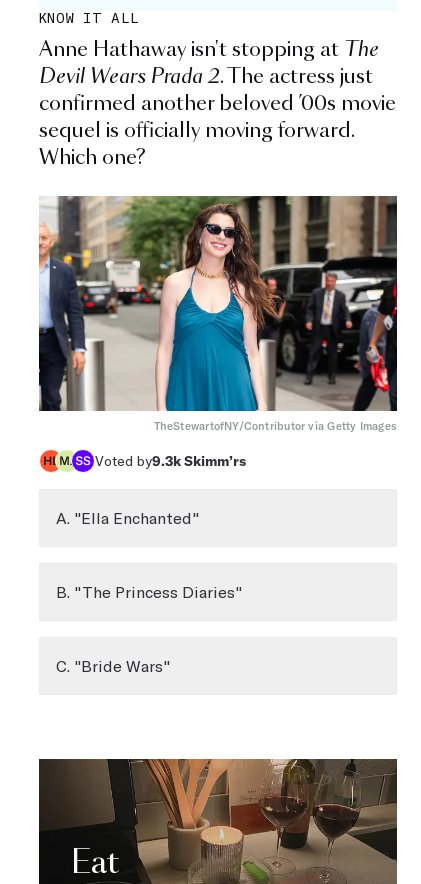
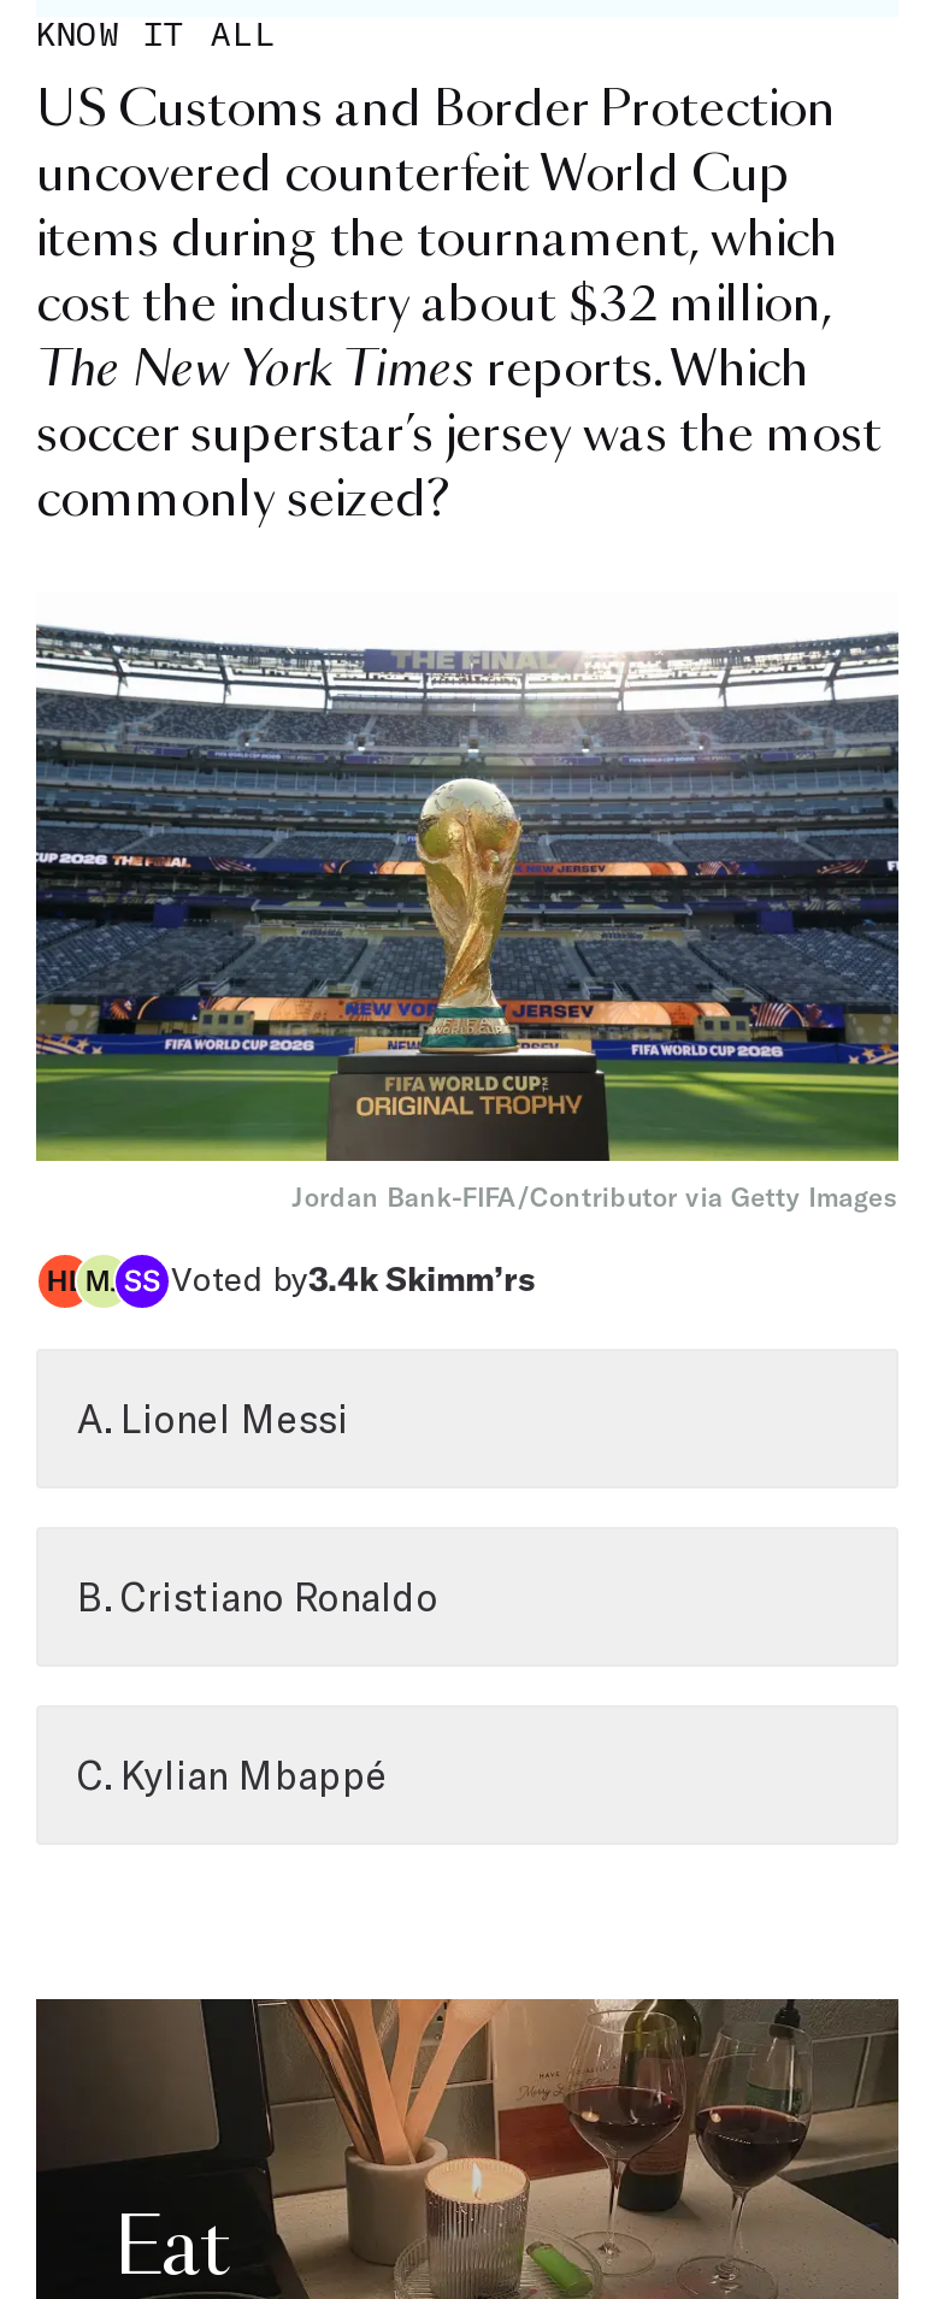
[39,40,396,168] Anne Hathaway isn't stopping at The | Devil Wears Prada 2. The actress just | confirmed another beloved ’00s movie | sequel is officially moving forward. | Which one? -> [36,87,882,525] US Customs and Border Protection | uncovered counterfeit World Cup | items during the tournament, which | cost the industry about $32 million, | The New York Times reports. Which | soccer superstar’s jersey was the most | commonly seized?
[38,203,398,433] [image] | TheStewartofNY/Contributor via Getty Images -> [34,621,901,1213] [image] | Jordan Bank-FIFA/Contributor via Getty Images
[95,452,246,470] Voted by9.3kSkimm’rs -> [171,1258,535,1301] Voted by3.4kSkimm’rs
[56,508,199,528] A. "Ella Enchanted" -> [77,1394,349,1442] A. Lionel Messi
[56,582,242,602] B. "The Princess Diaries" -> [77,1572,438,1620] B. Cristiano Ronaldo
[56,656,170,676] C. "Bride Wars" -> [77,1750,388,1798] C. Kylian Mbappé

